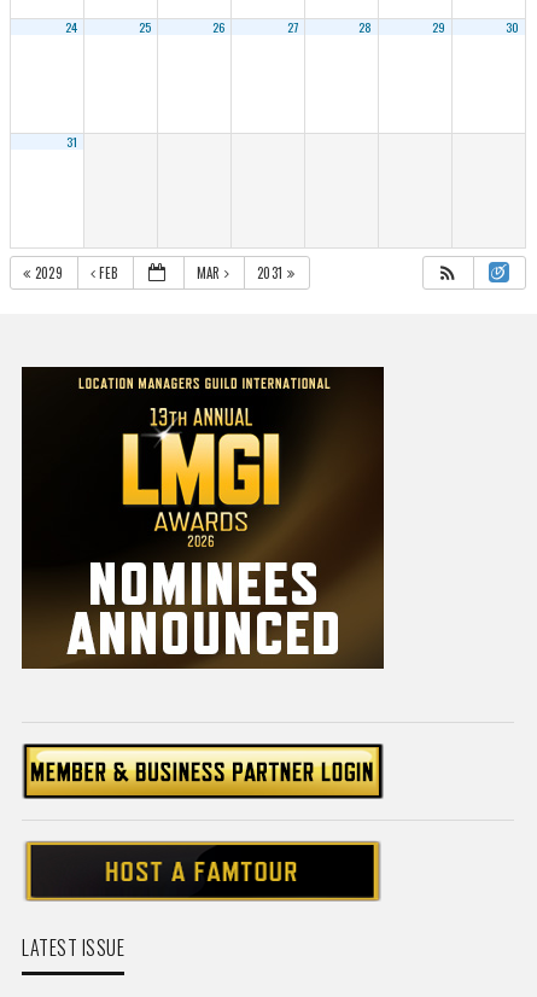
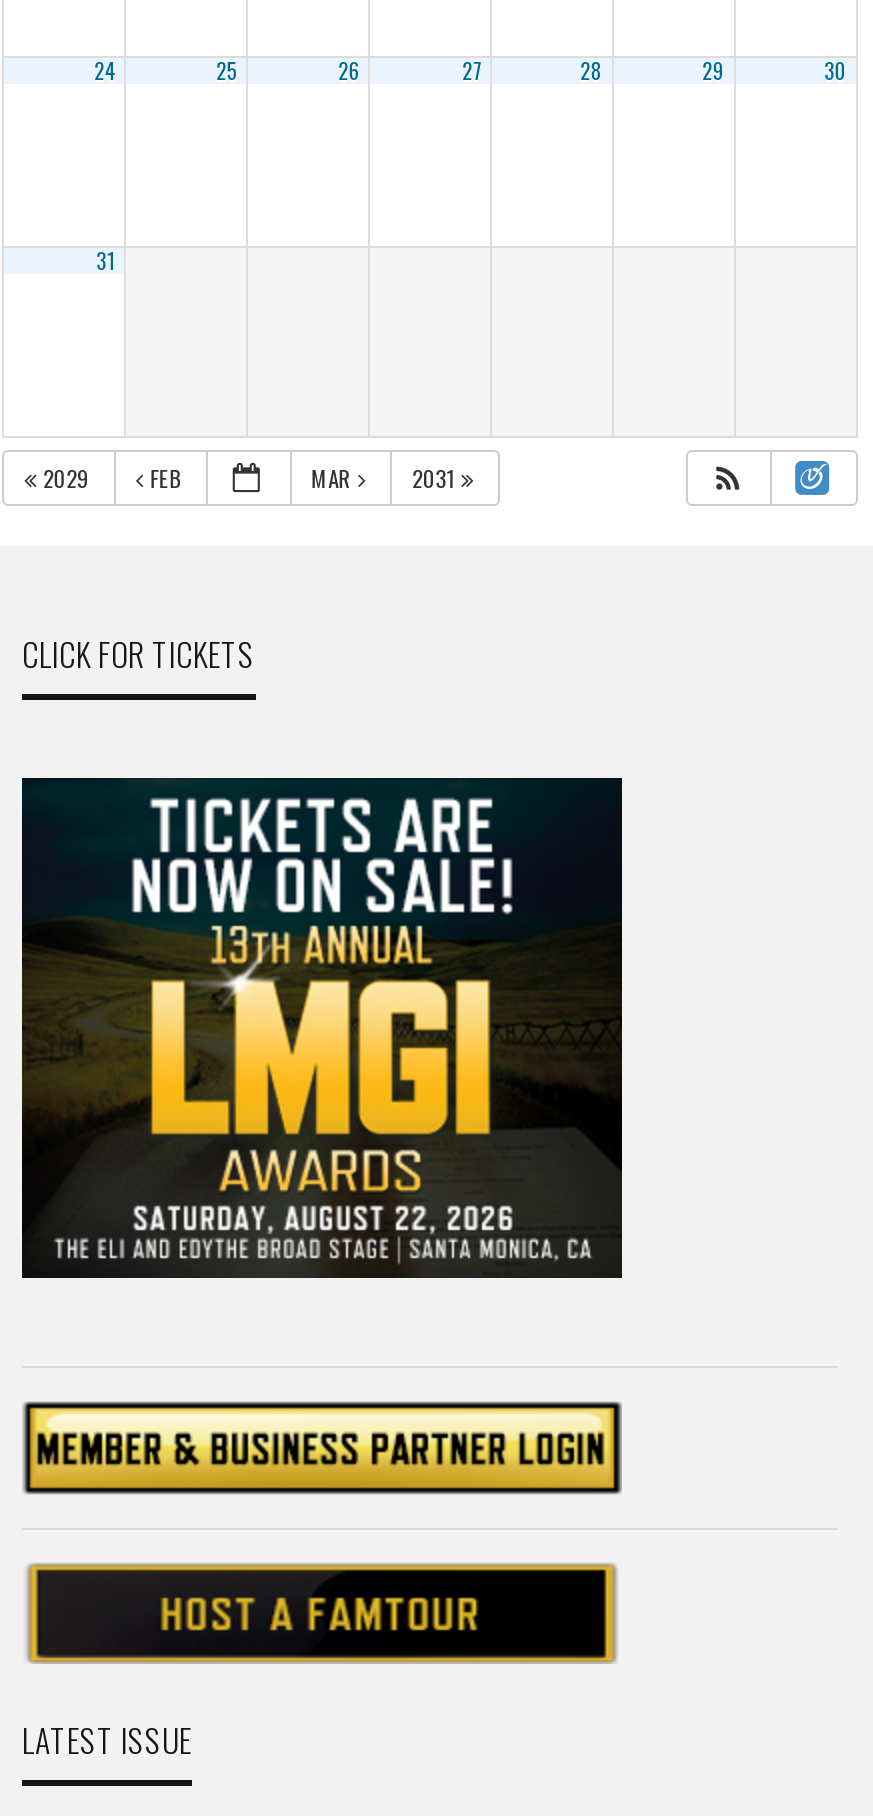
none -> [22,630,255,678] CLICK FOR TICKETS
[22,368,384,669] [image] -> [22,778,622,1278] [image]

